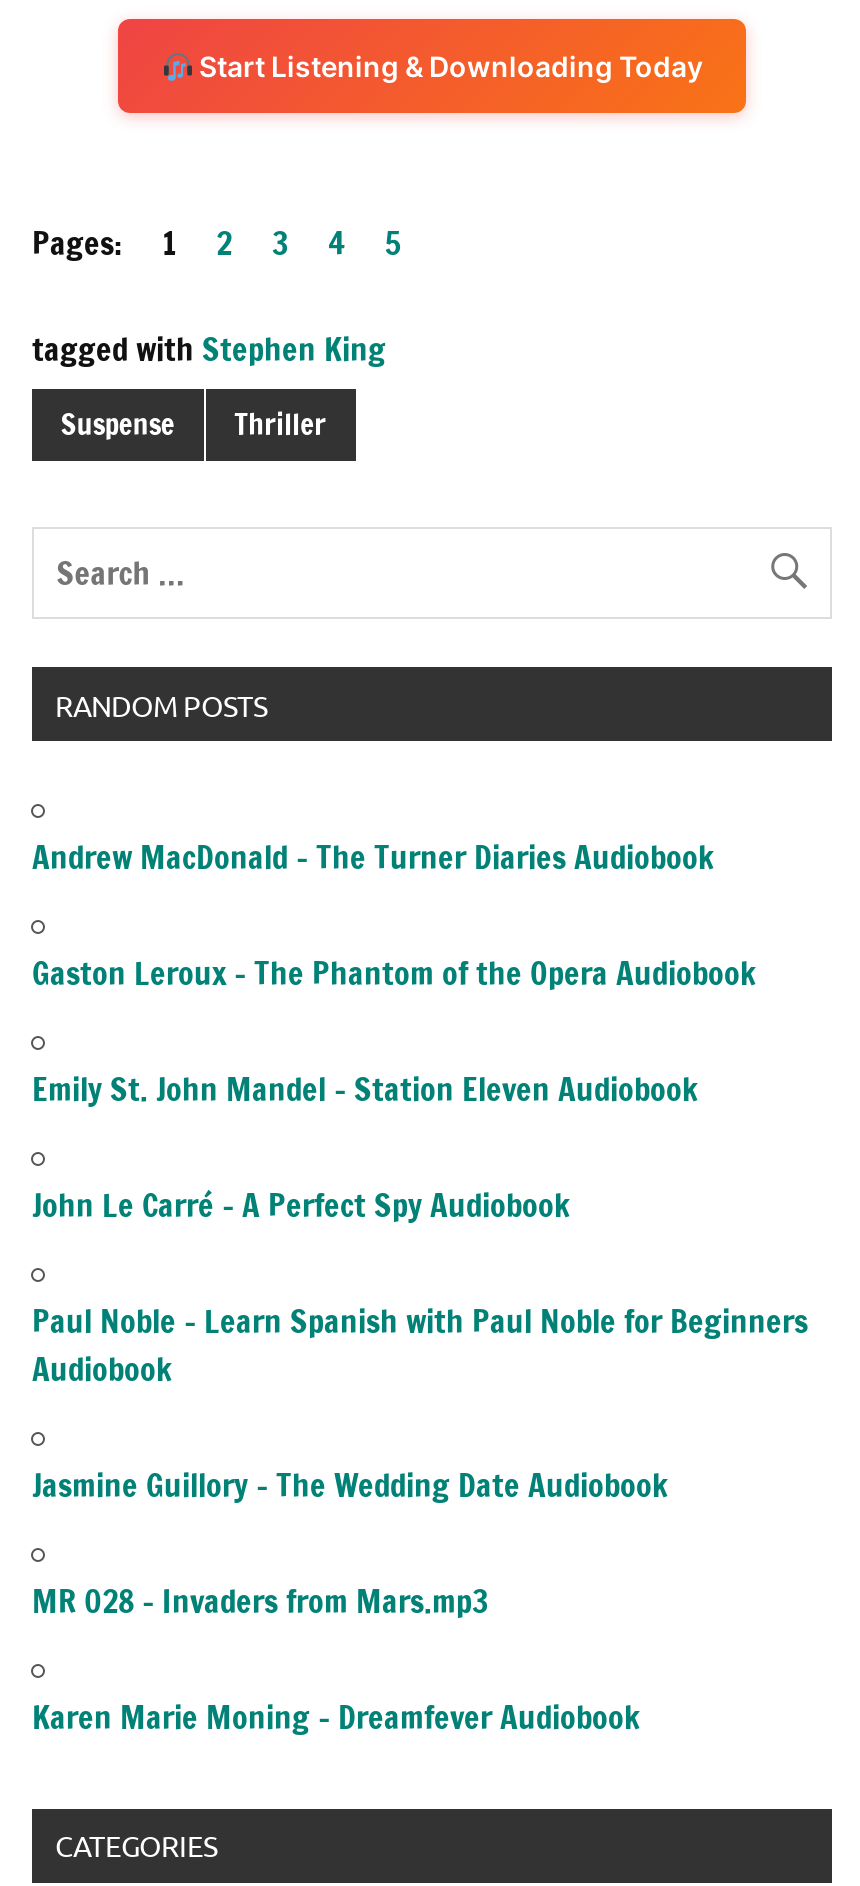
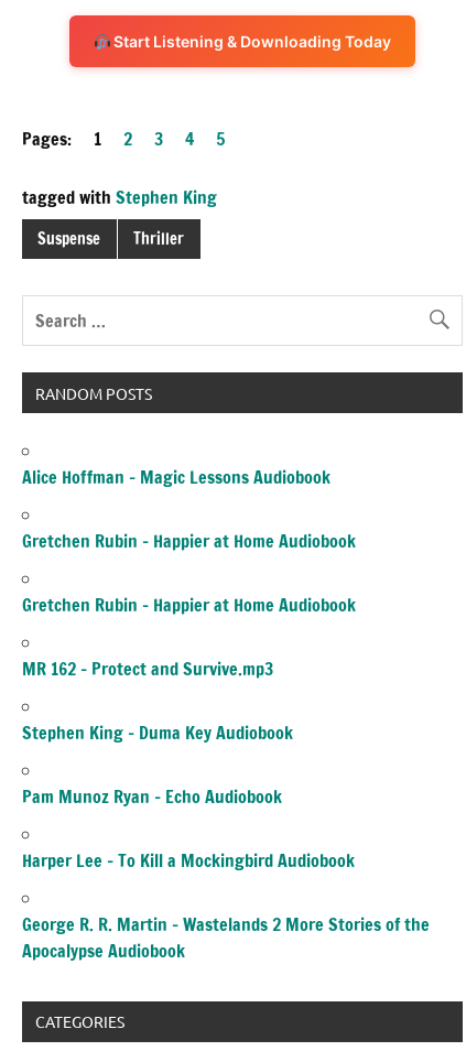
[32,834,714,878] Andrew MacDonald – The Turner Diaries Audiobook -> [22,464,330,489] Alice Hoffman – Magic Lessons Audiobook
[32,950,756,994] Gaston Leroux – The Phantom of the Opera Audiobook -> [22,528,356,553] Gretchen Rubin – Happier at Home Audiobook
[32,1066,698,1110] Emily St. John Mandel – Station Eleven Audiobook -> [22,592,356,616] Gretchen Rubin – Happier at Home Audiobook
[32,1182,570,1226] John Le Carré – A Perfect Spy Audiobook -> [22,656,273,680] MR 162 – Protect and Survive.mp3
[32,1298,808,1390] Paul Noble – Learn Spanish with Paul Noble for Beginners | Audiobook -> [22,720,293,744] Stephen King – Duma Key Audiobook
[32,1462,668,1506] Jasmine Guillory – The Wedding Date Audiobook -> [22,784,282,808] Pam Munoz Ryan – Echo Audiobook
[32,1578,488,1622] MR 028 – Invaders from Mars.mp3 -> [22,848,355,872] Harper Lee – To Kill a Mockingbird Audiobook
[32,1694,640,1738] Karen Marie Moning – Dreamfever Audiobook -> [22,912,430,962] George R. R. Martin – Wastelands 2 More Stories of the | Apocalypse Audiobook

